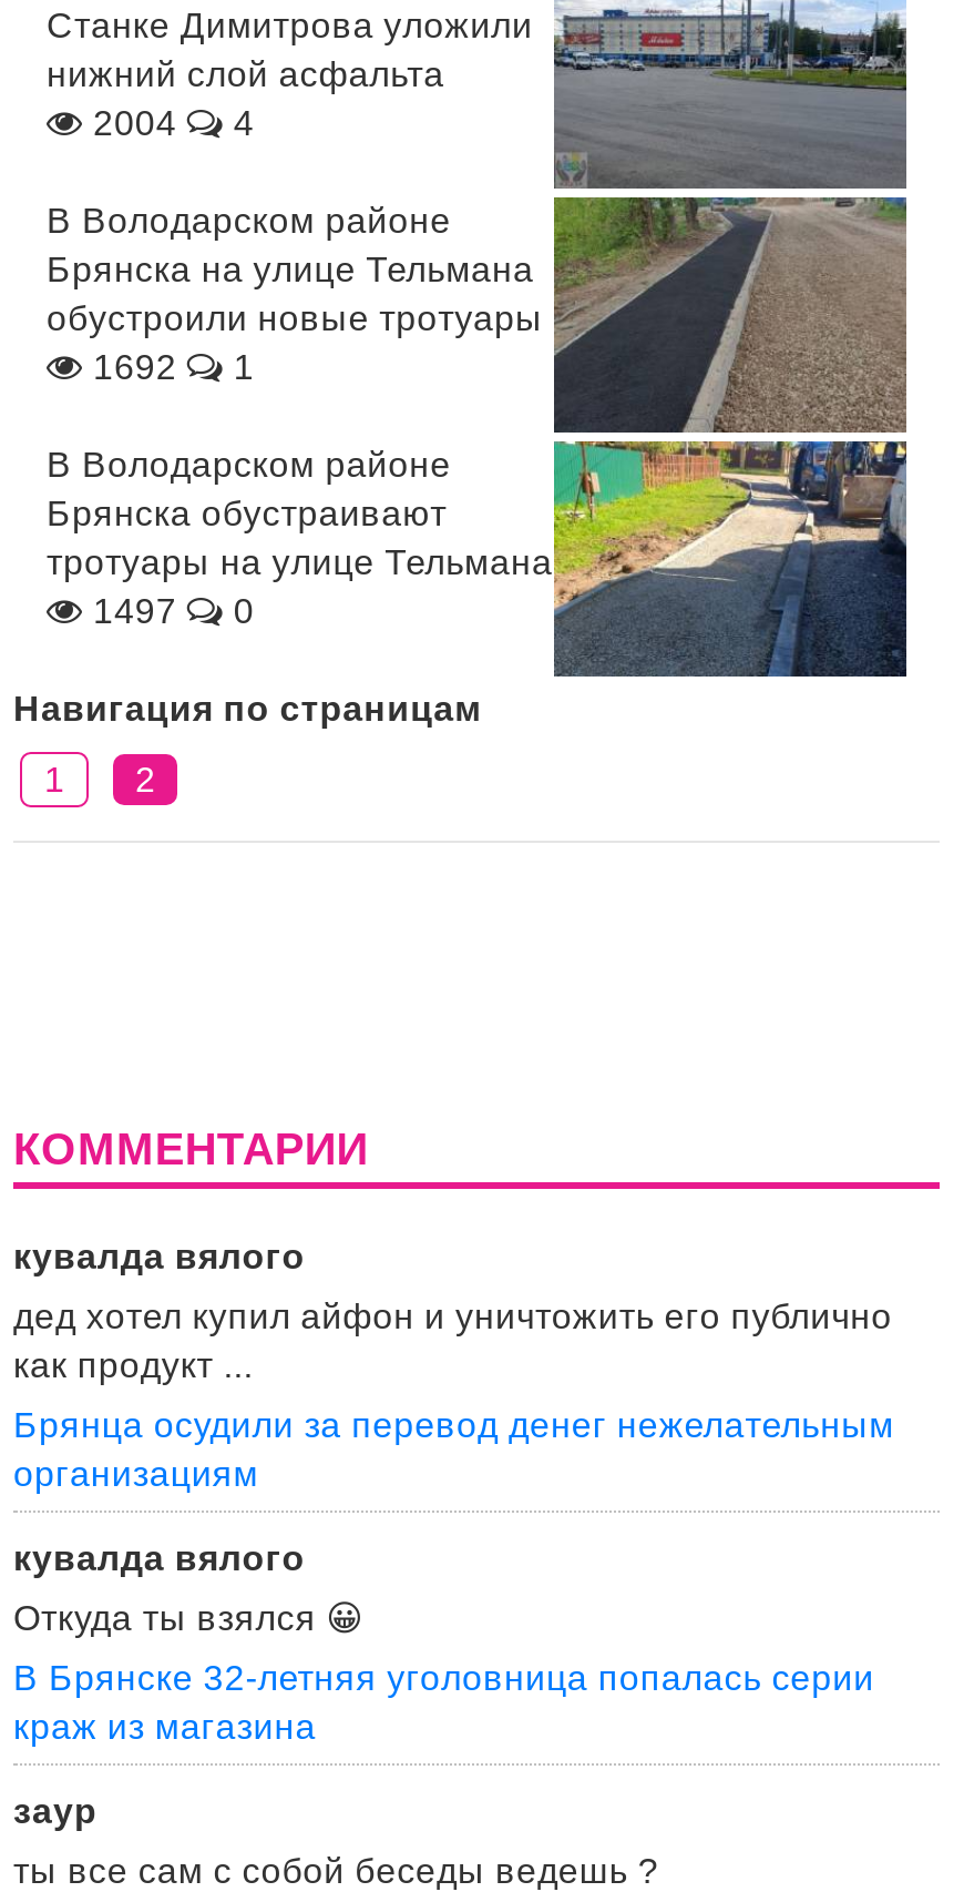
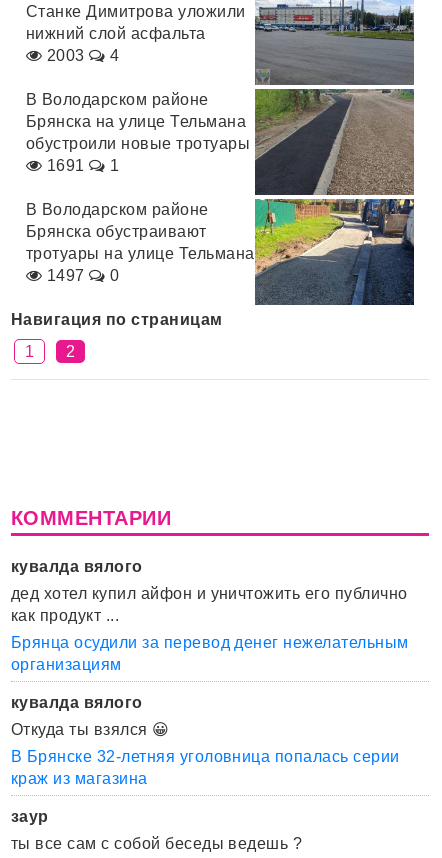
[93,104,254,142] 2004 4 -> [47,47,120,64] 2003 4
[93,348,254,386] 1692 1 -> [47,157,120,174] 1691 1

